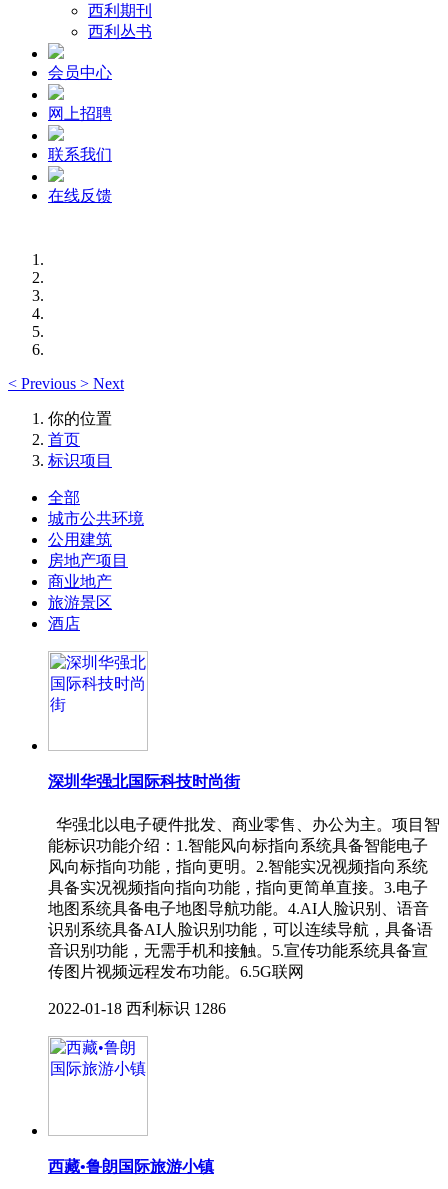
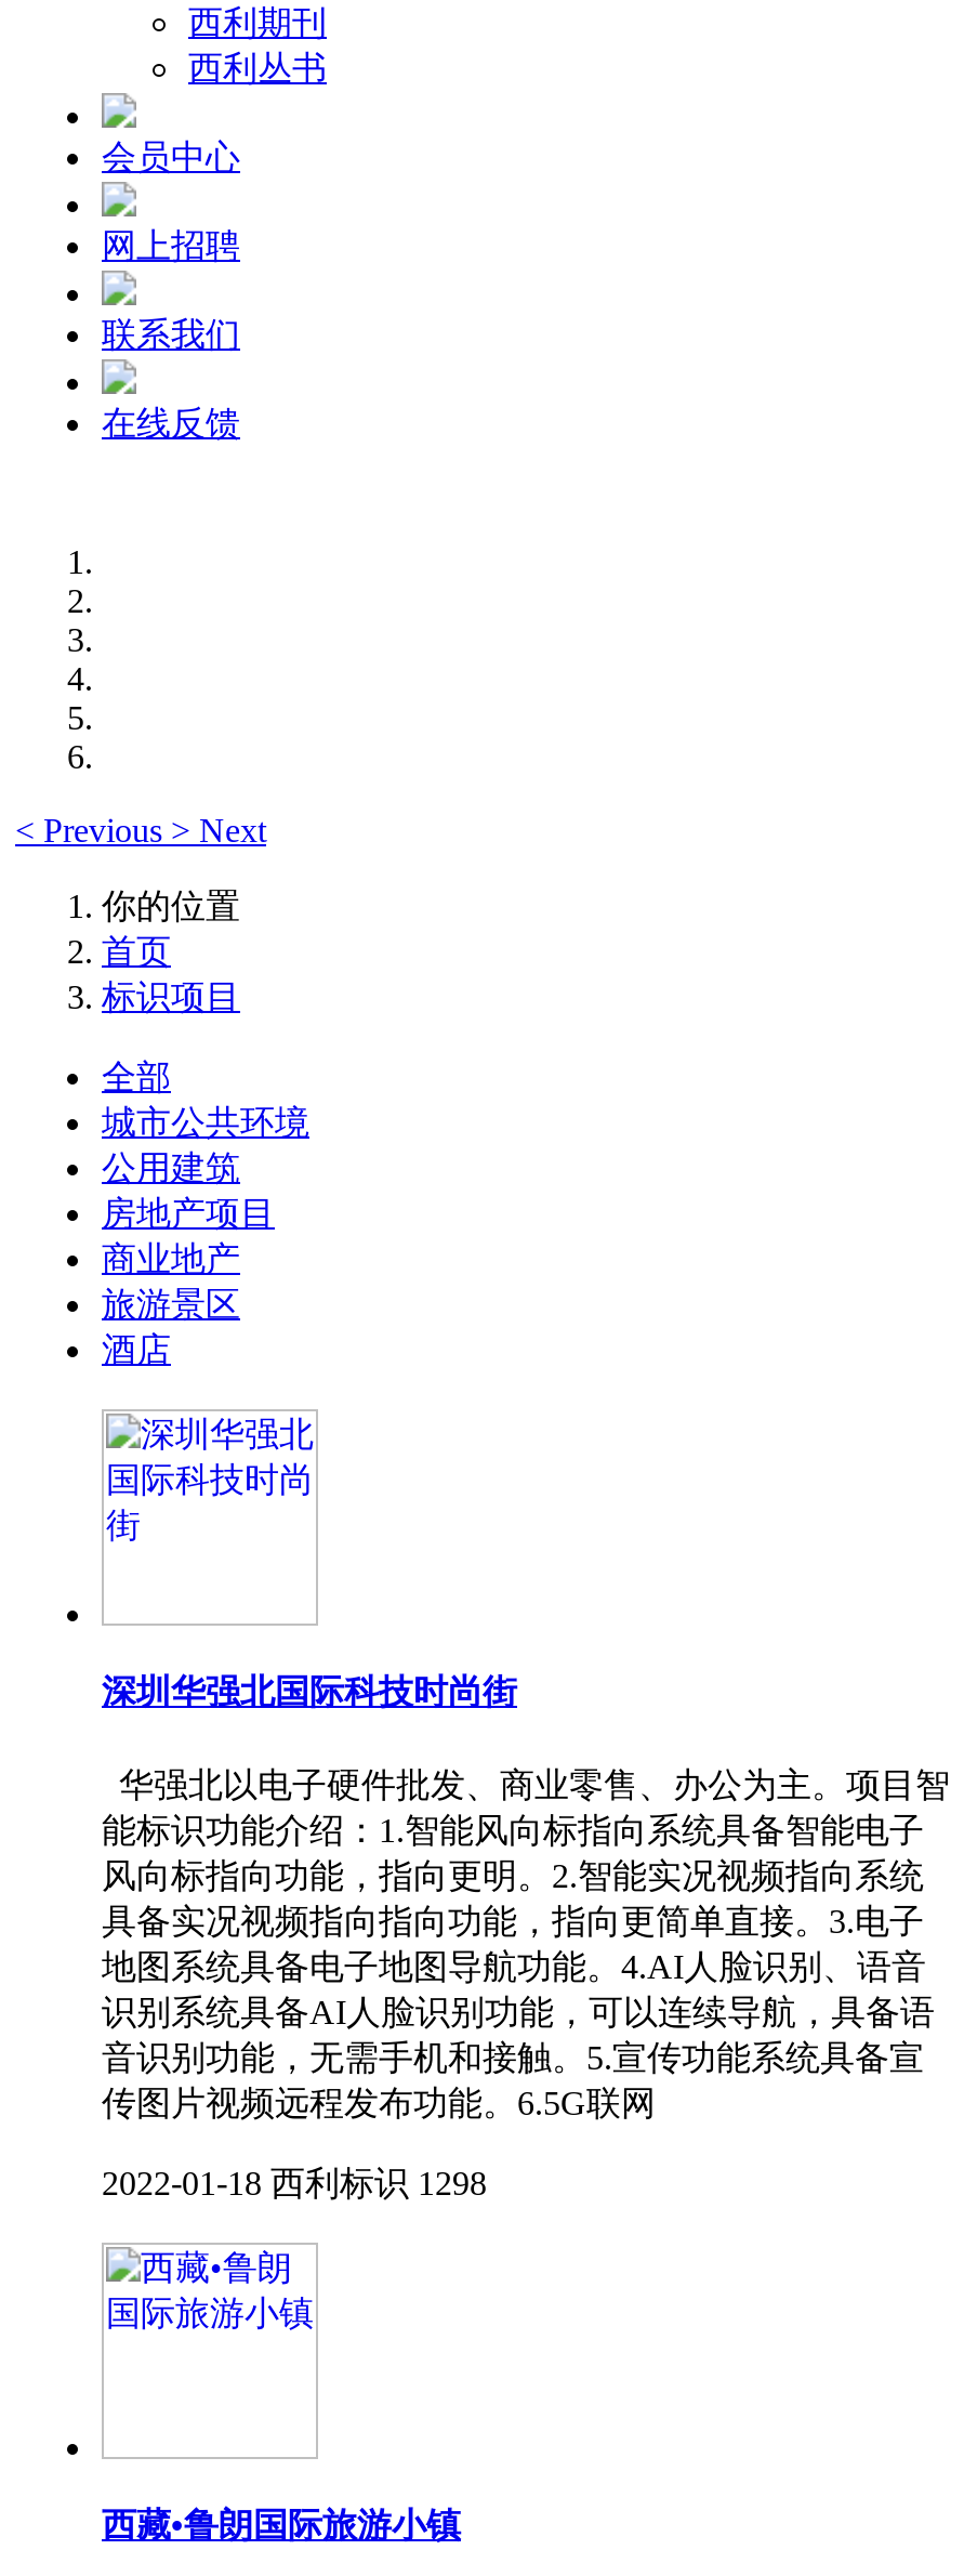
[48,999,226,1016] 2022-01-18 西利标识 1286 -> [102,2164,487,2200] 2022-01-18 西利标识 1298

